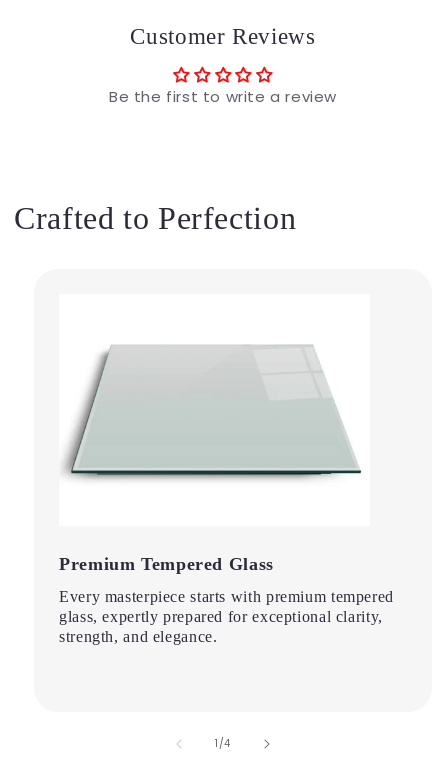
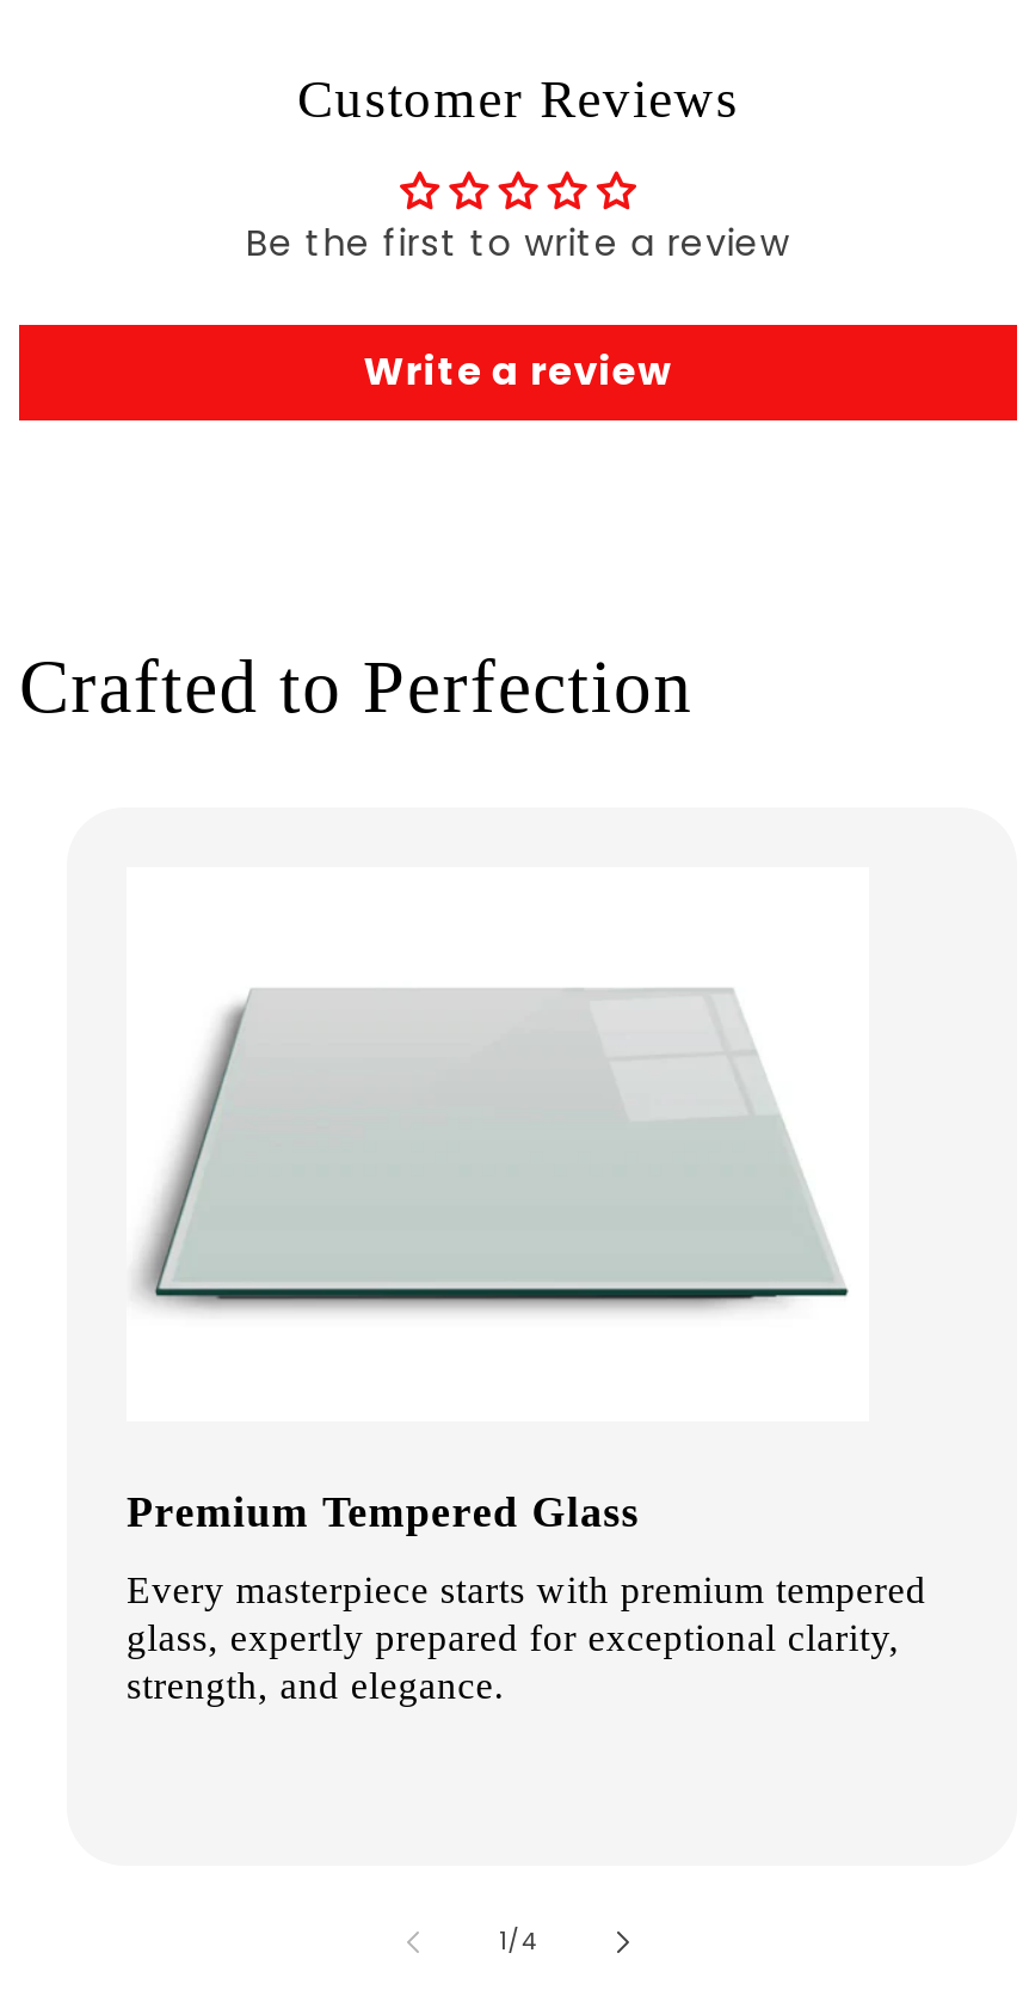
none -> [364,343,673,398] Write a review

